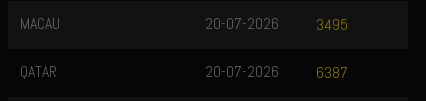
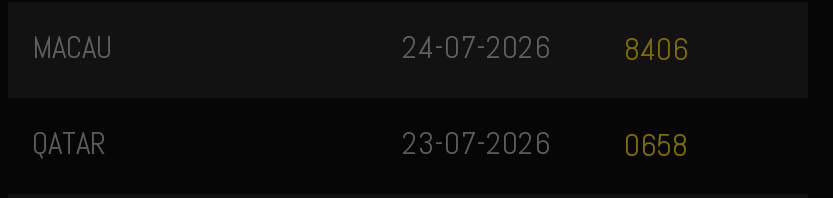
[205,14,279,34] 20-07-2026 -> [402,29,550,69] 24-07-2026
[316,15,348,35] 3495 -> [624,30,688,70] 8406
[205,62,279,82] 20-07-2026 -> [402,125,550,165] 23-07-2026
[316,63,348,83] 6387 -> [624,126,688,166] 0658

